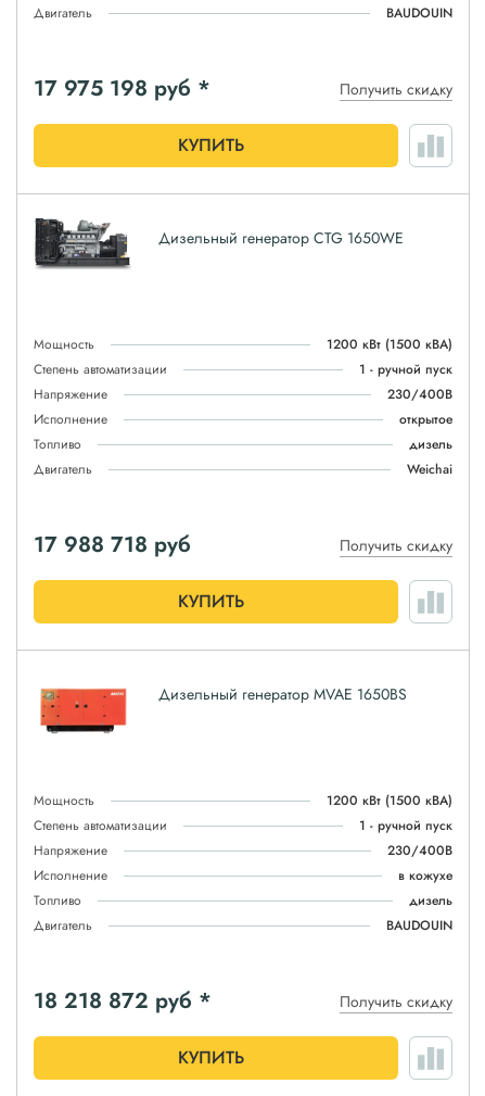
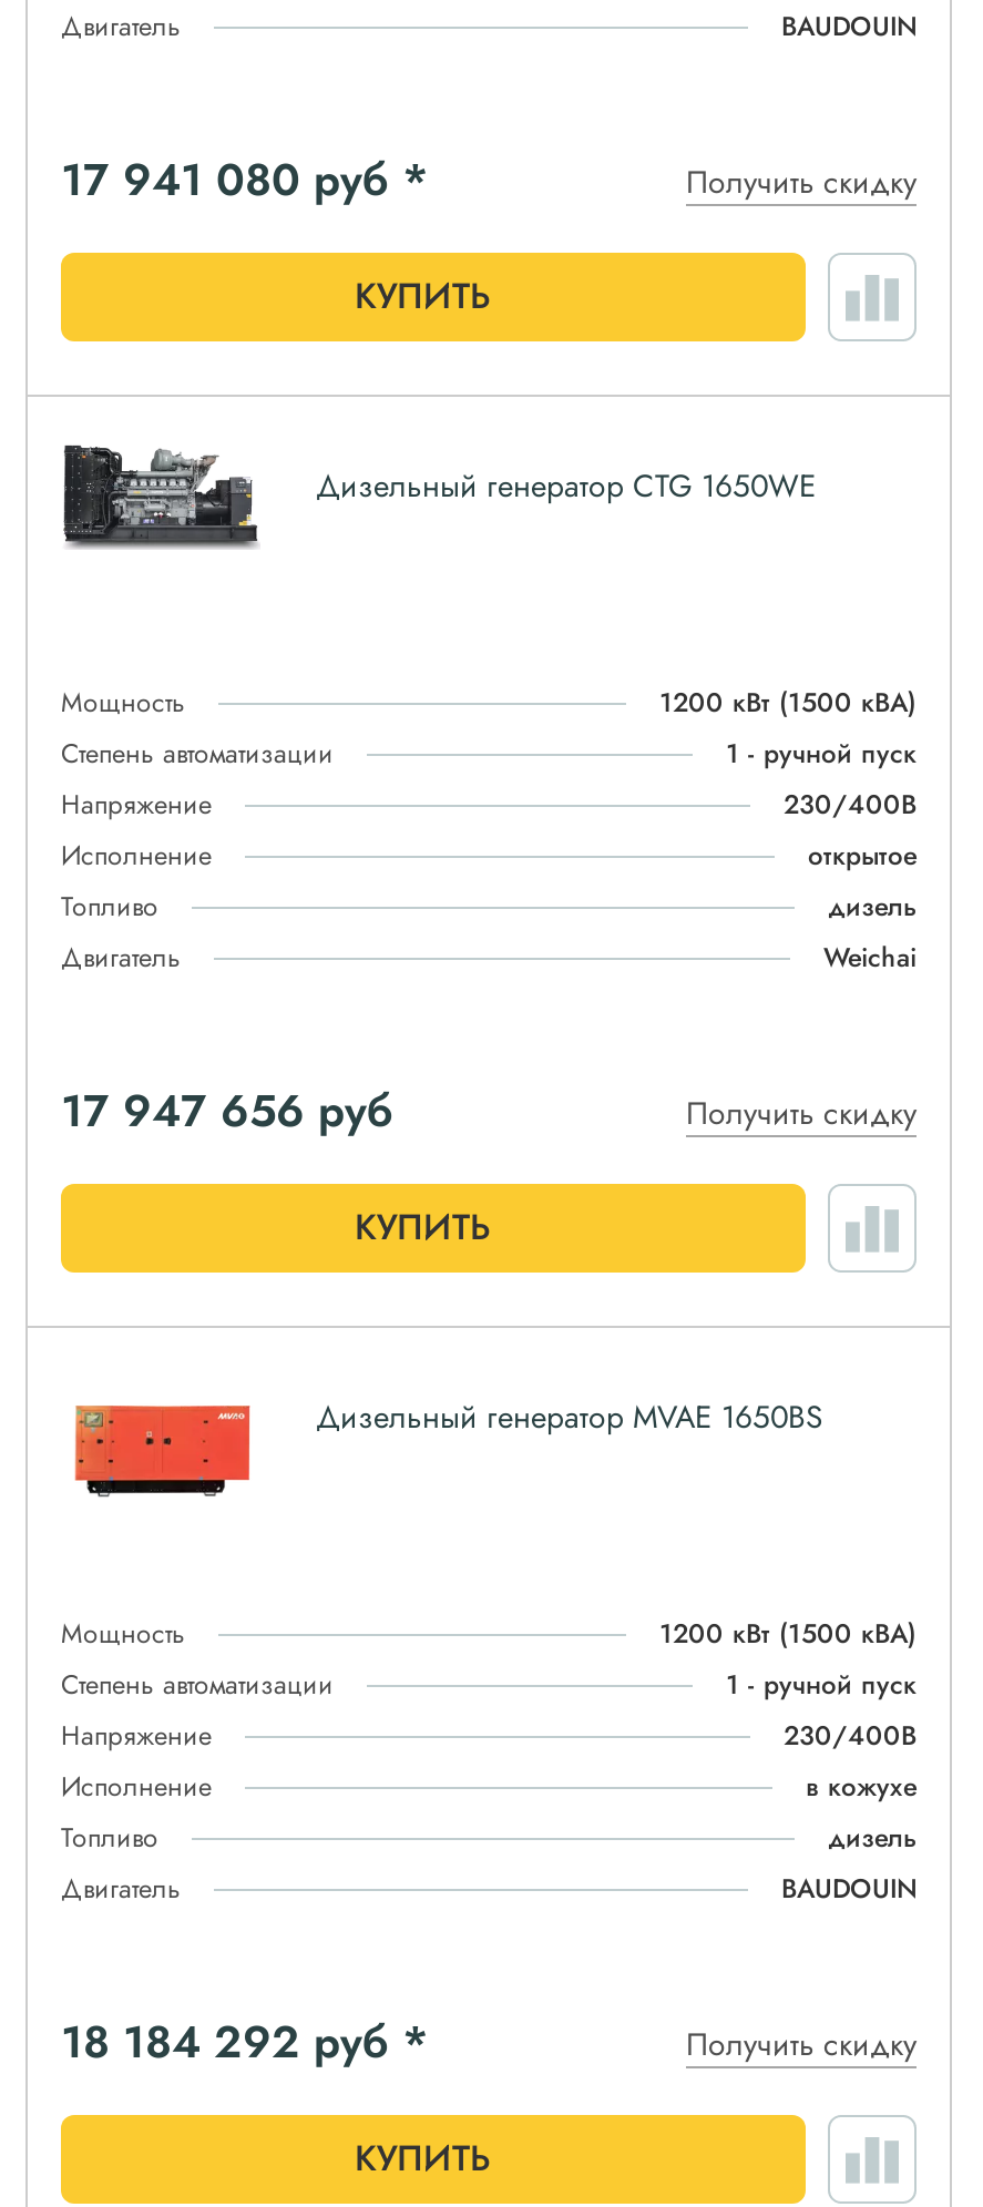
[34,73,210,104] 17 975 198 руб * -> [61,149,429,213] 17 941 080 руб *
[34,529,191,560] 17 988 718 руб -> [61,1080,393,1144] 17 947 656 руб
[34,985,212,1017] 18 218 872 руб * -> [61,2011,429,2075] 18 184 292 руб *

